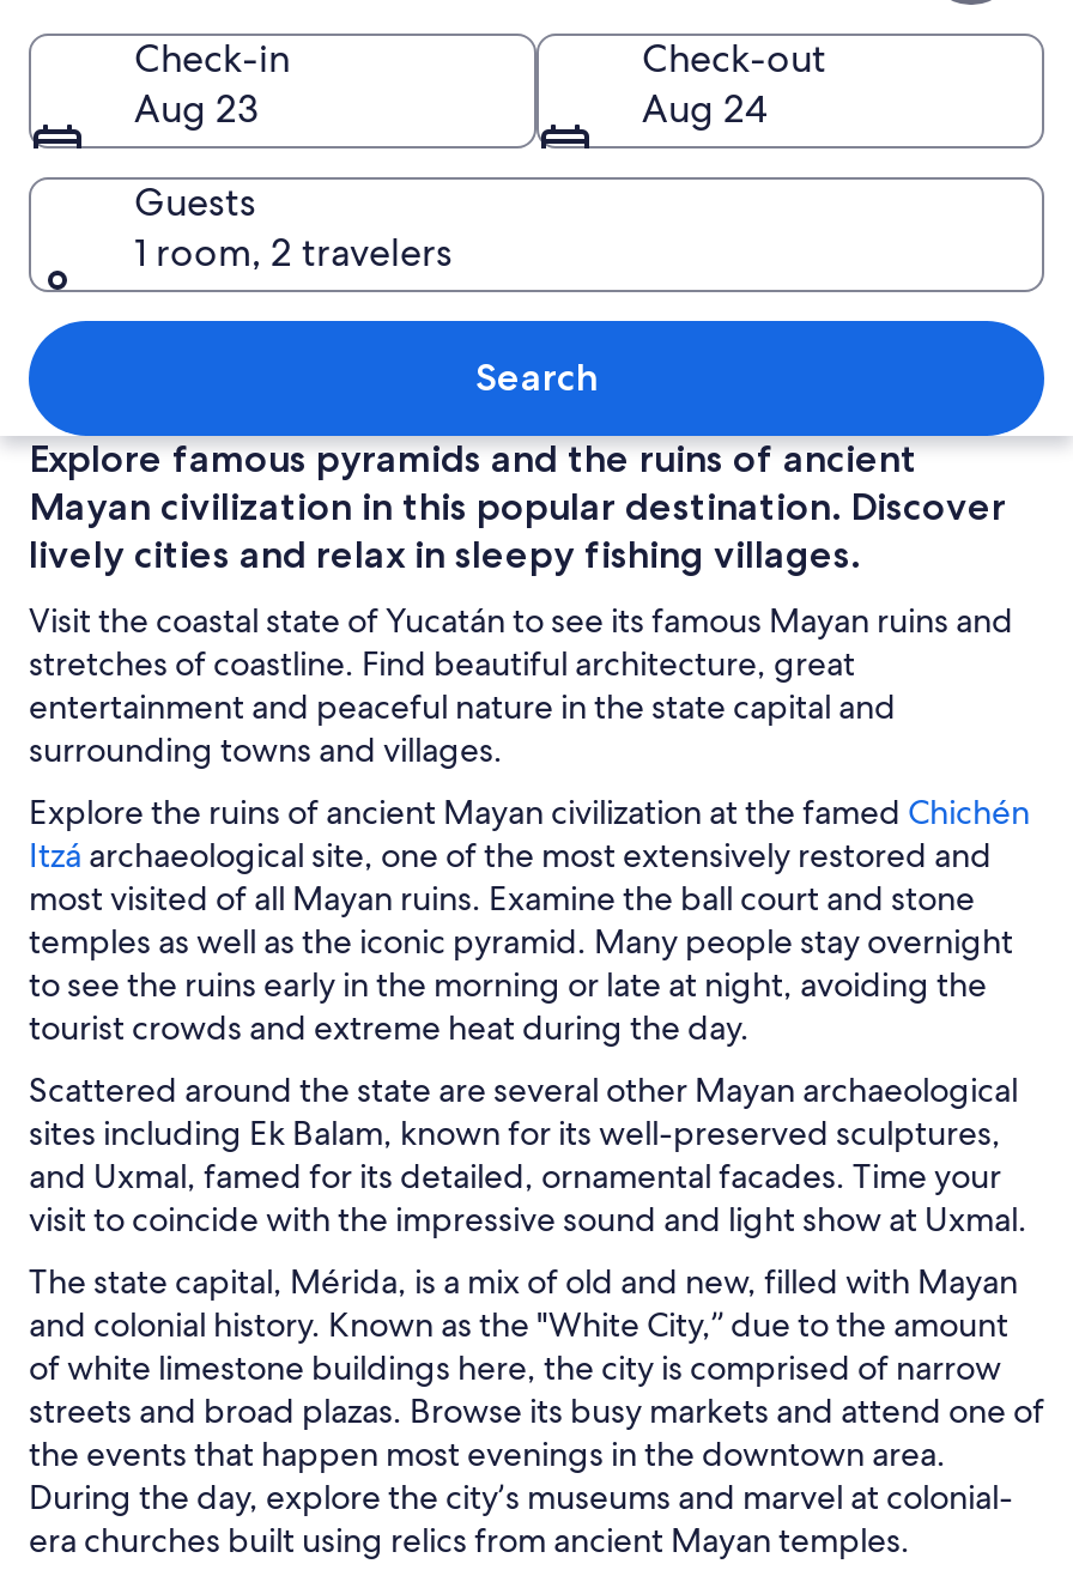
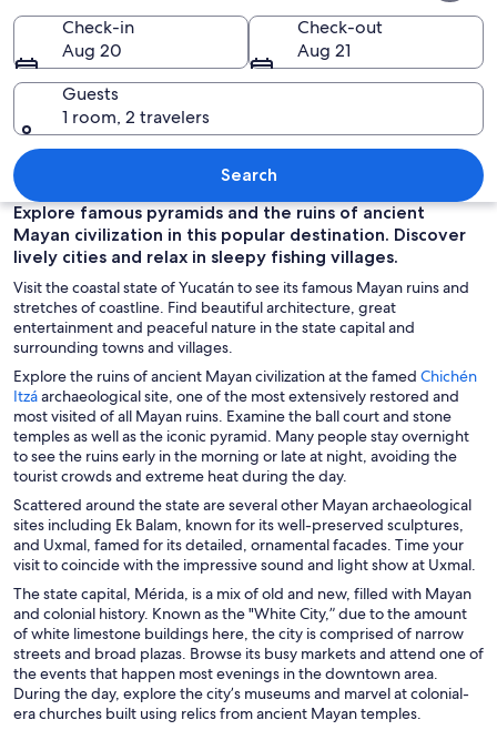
[134,83,259,133] Aug 23 -> [62,38,122,62] Aug 20
[642,83,766,133] Aug 24 -> [297,38,351,62] Aug 21

